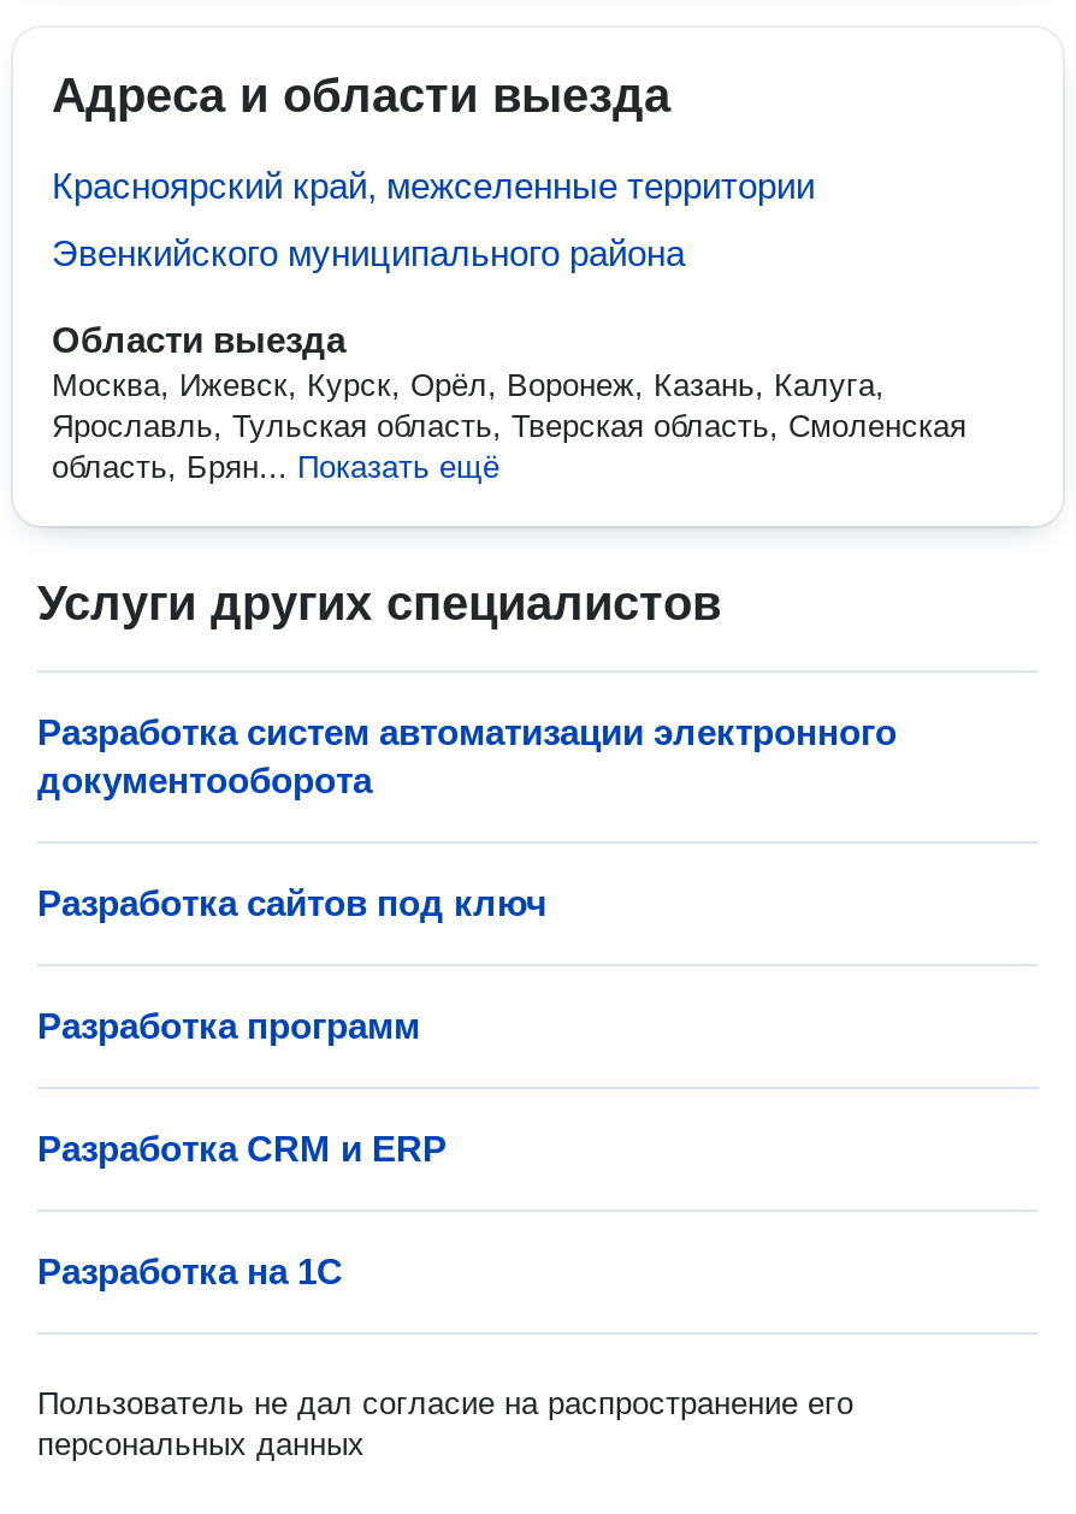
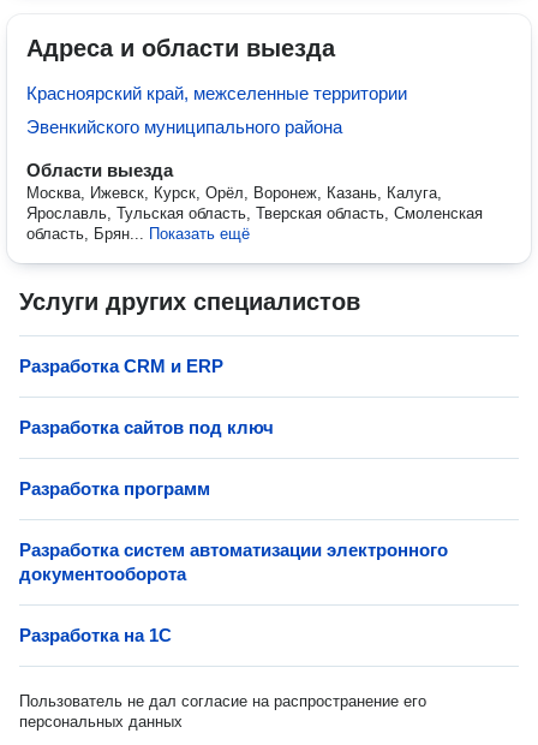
moved [37,711,897,800] -> [19,540,448,584]: Разработка систем автоматизации электронного | документооборота
moved [37,882,548,1046] -> [19,417,274,499]: Разработка сайтов под ключ | Разработка программ
moved [37,1128,447,1169] -> [19,356,223,376]: Разработка СRM и ERP

